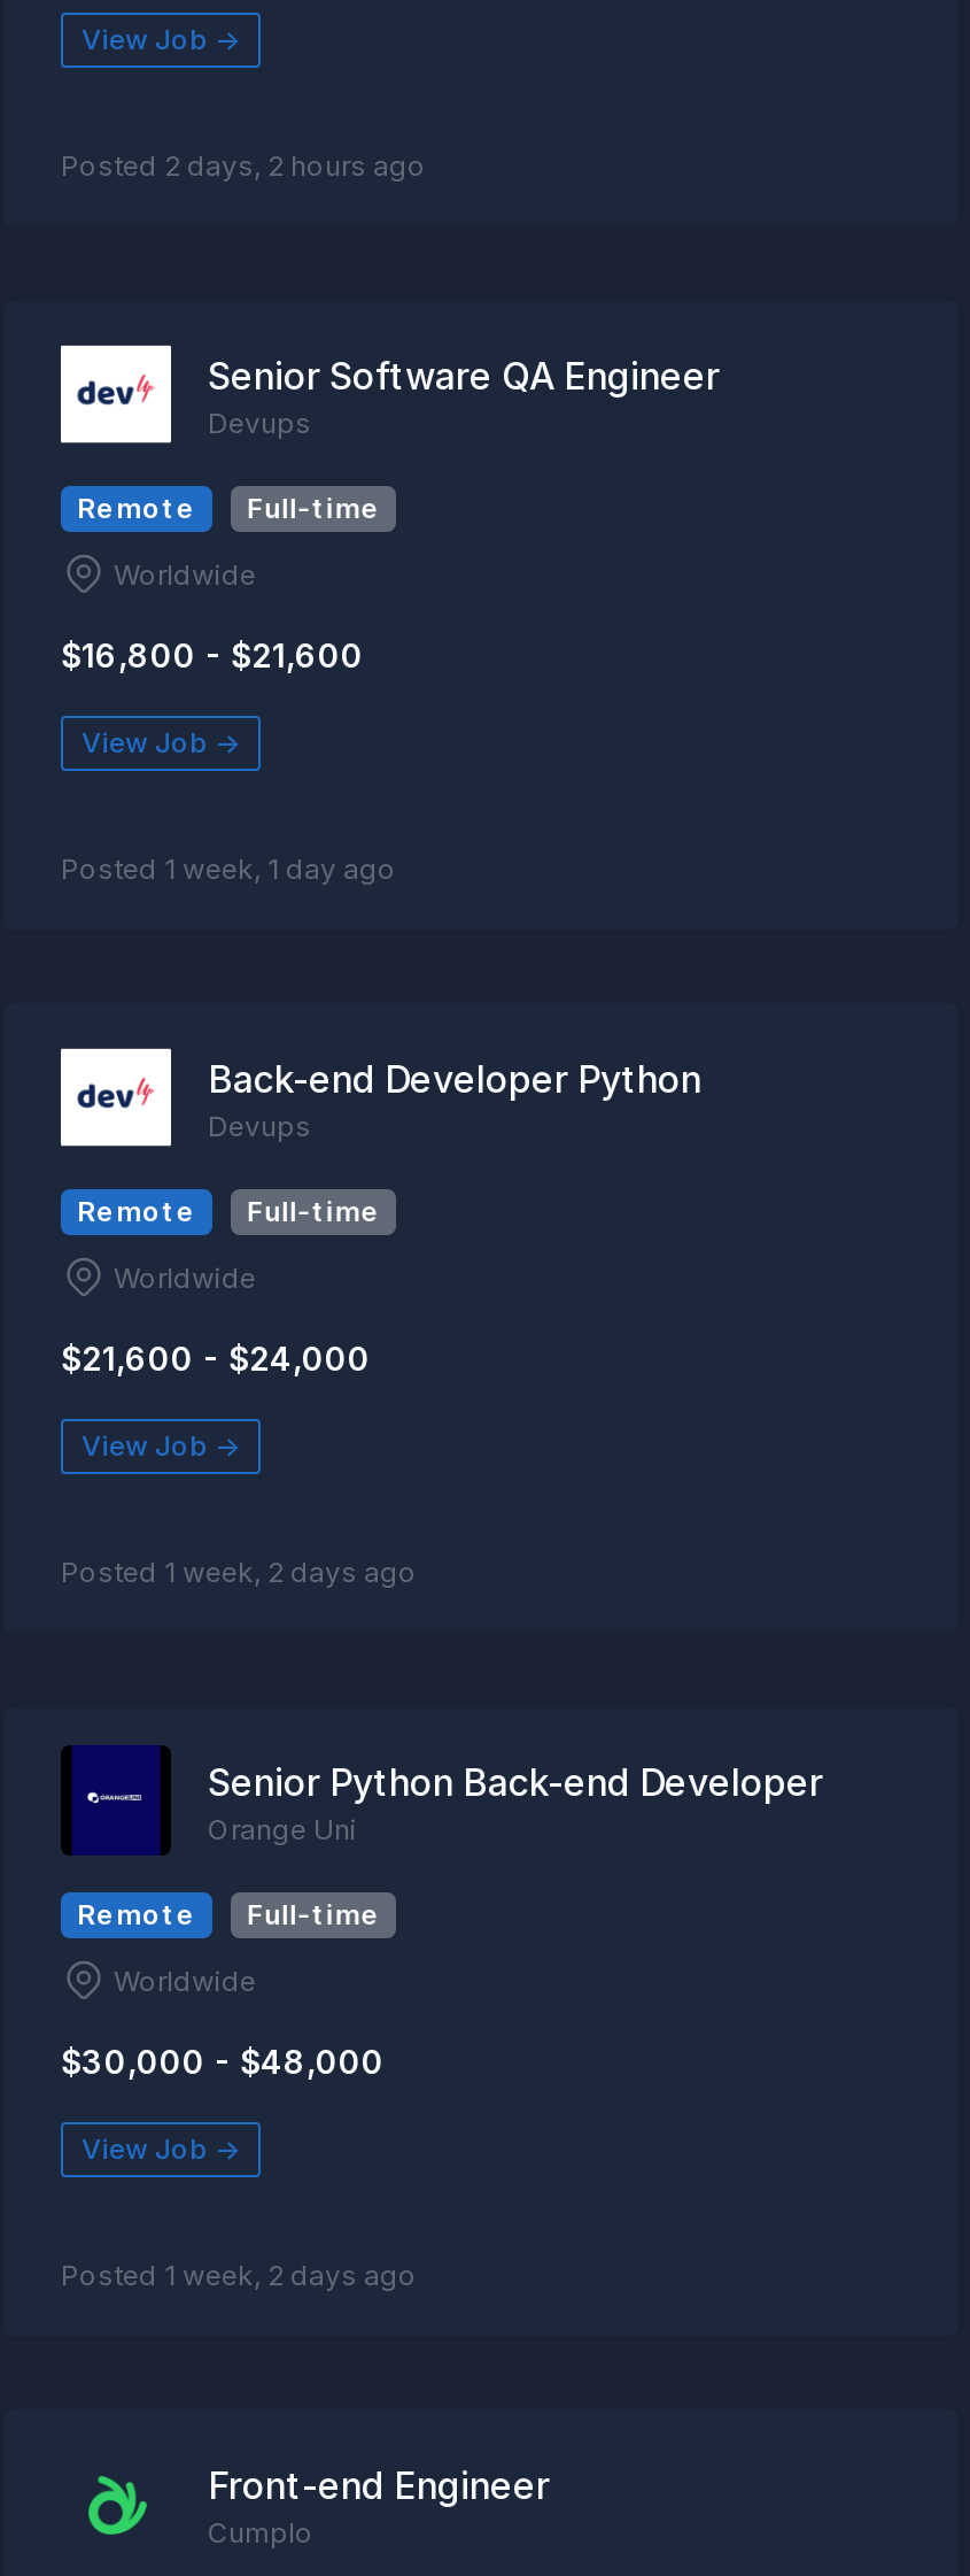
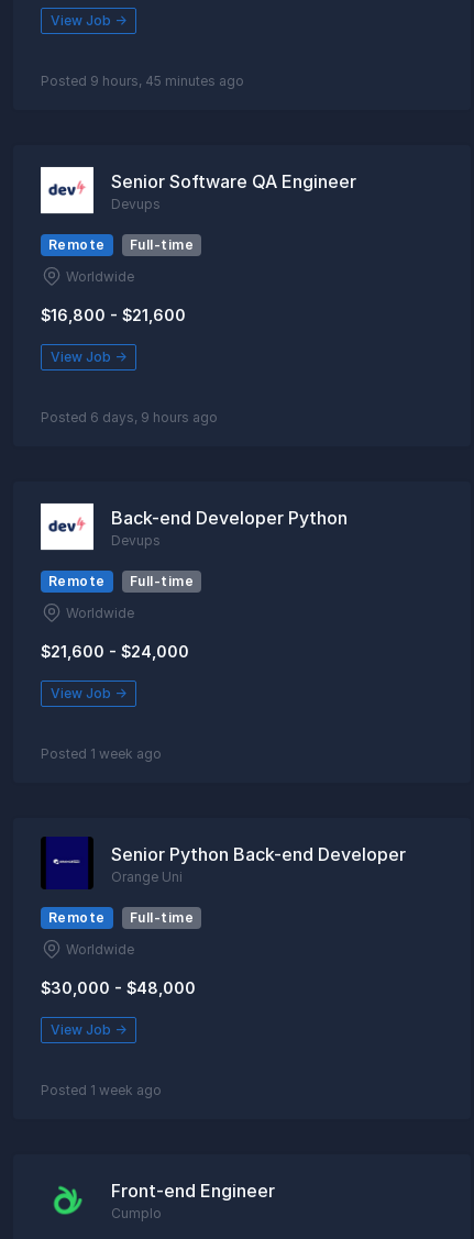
[61,148,426,183] Posted 2 days, 2 hours ago -> [41,73,244,89] Posted 9 hours, 45 minutes ago
[61,851,396,886] Posted 1 week, 1 day ago -> [41,409,218,425] Posted 6 days, 9 hours ago
[61,1555,417,1589] Posted 1 week, 2 days ago -> [41,745,162,762] Posted 1 week ago
[61,2258,417,2292] Posted 1 week, 2 days ago -> [41,1082,162,1098] Posted 1 week ago

